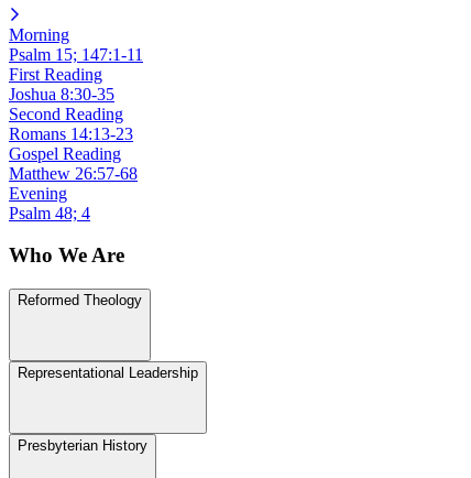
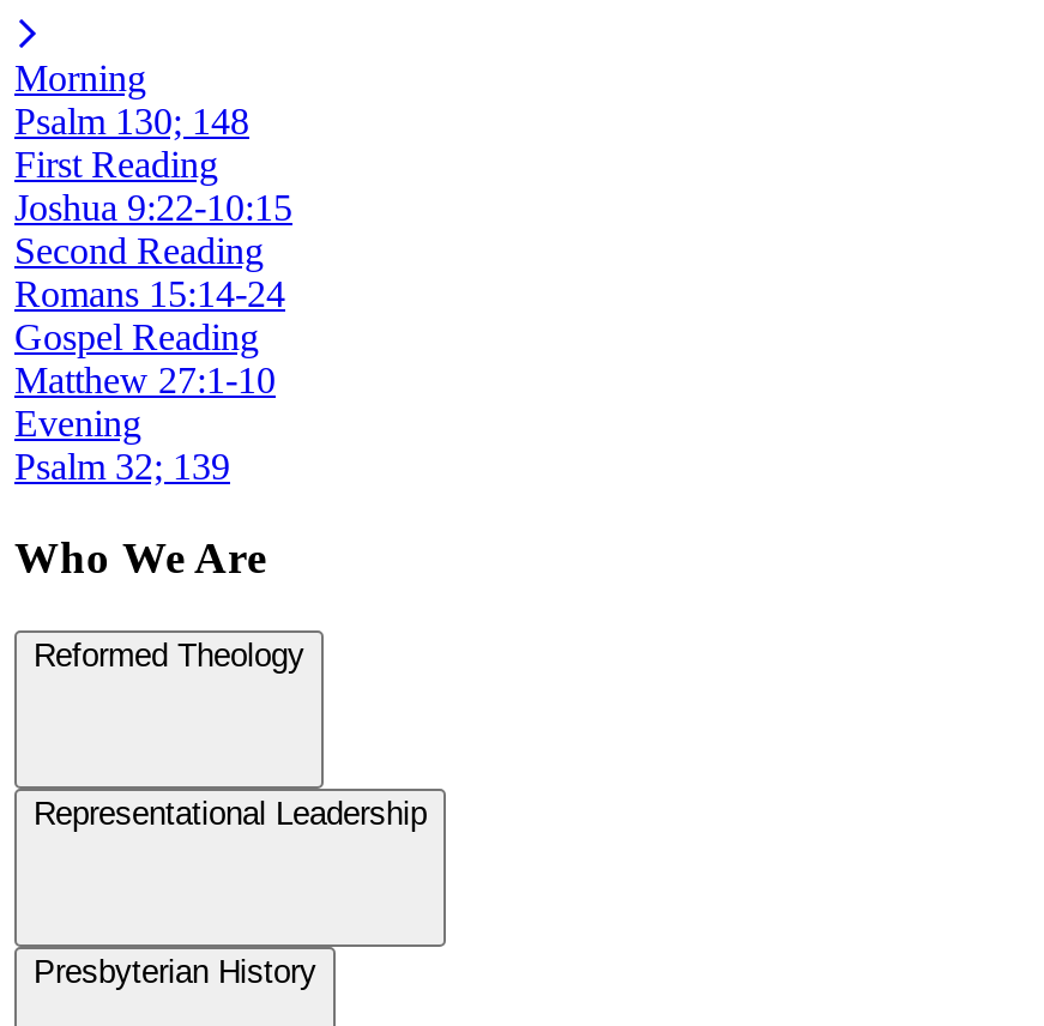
[9,45,143,64] Psalm 15; 147:1-11 -> [14,100,249,141] Psalm 130; 148
[9,84,114,103] Joshua 8:30-35 -> [14,186,292,227] Joshua 9:22-10:15
[9,124,133,143] Romans 14:13-23 -> [14,273,285,313] Romans 15:14-24
[9,164,138,182] Matthew 26:57-68 -> [14,359,276,400] Matthew 27:1-10
[9,203,90,222] Psalm 48; 4 -> [14,445,230,486] Psalm 32; 139

